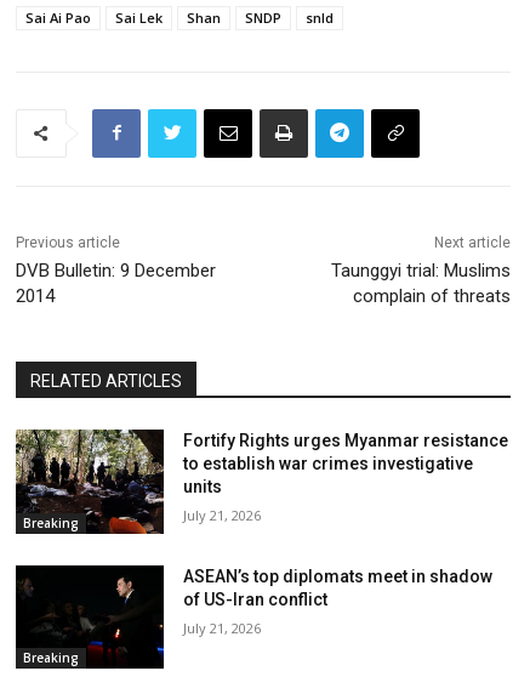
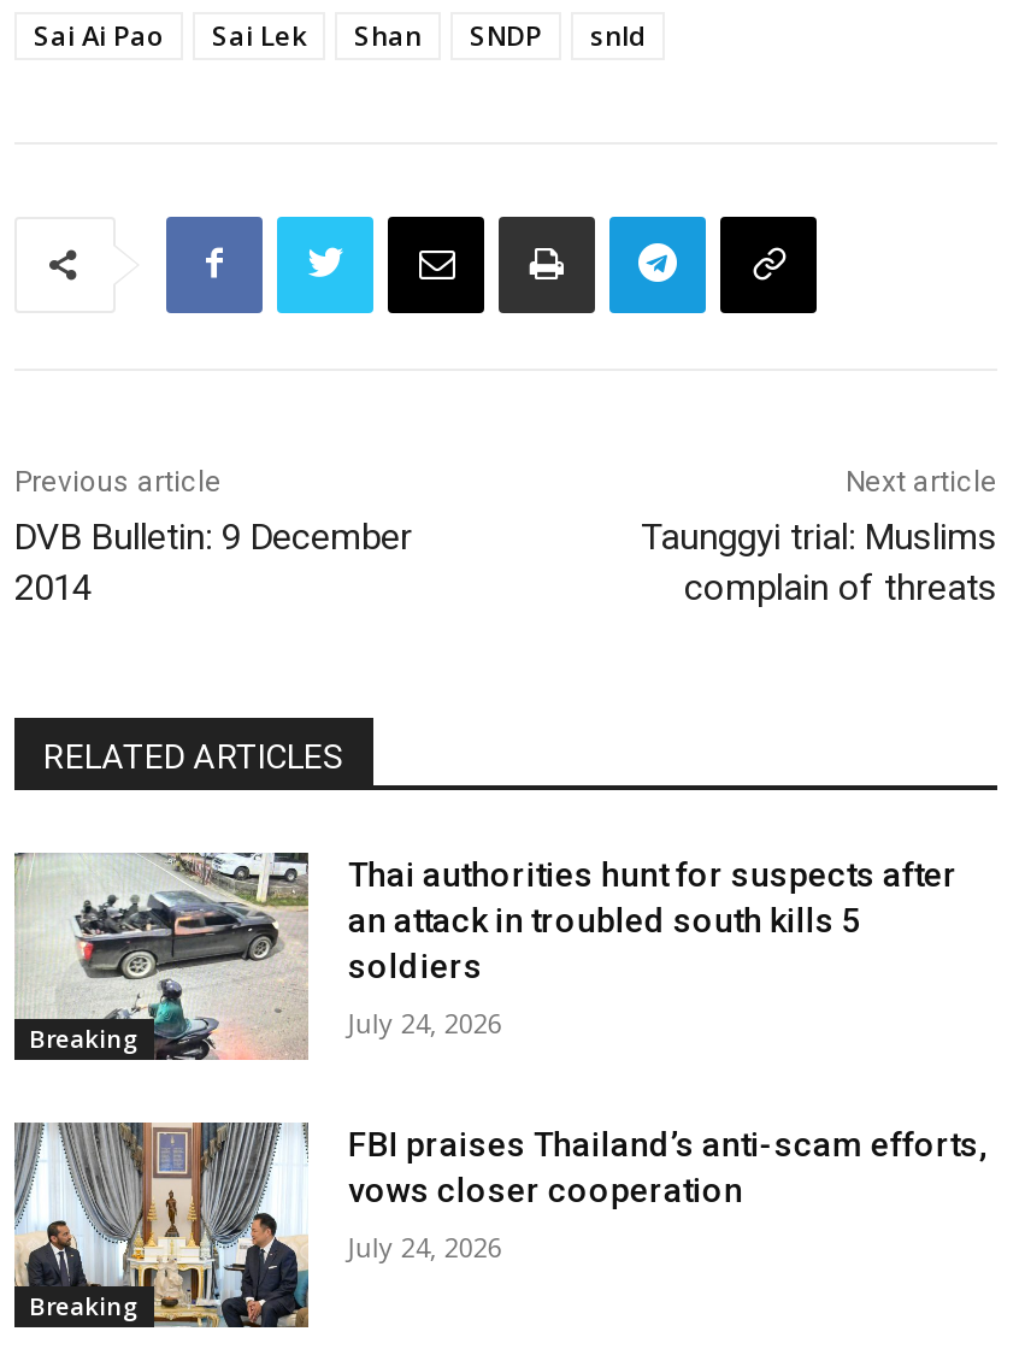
[15,428,509,535] [image] | Fortify Rights urges Myanmar resistance | to establish war crimes investigative | units -> [14,853,957,1060] [image] | Thai authorities hunt for suspects after | an attack in troubled south kills 5 | soldiers
[184,506,261,524] July 21, 2026 -> [348,1004,502,1040] July 24, 2026
[15,564,493,670] [image] | ASEAN’s top diplomats meet in shadow | of US-Iran conflict -> [14,1120,986,1330] [image] | FBI praises Thailand’s anti-scam efforts, | vows closer cooperation
[184,618,261,636] July 21, 2026 -> [348,1227,502,1263] July 24, 2026

